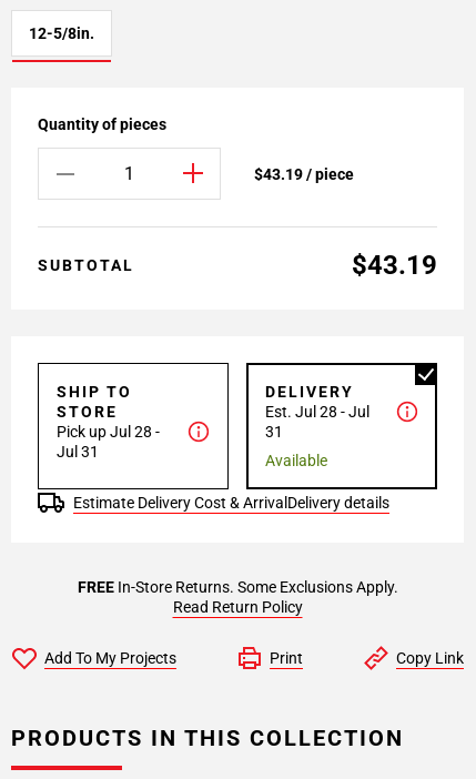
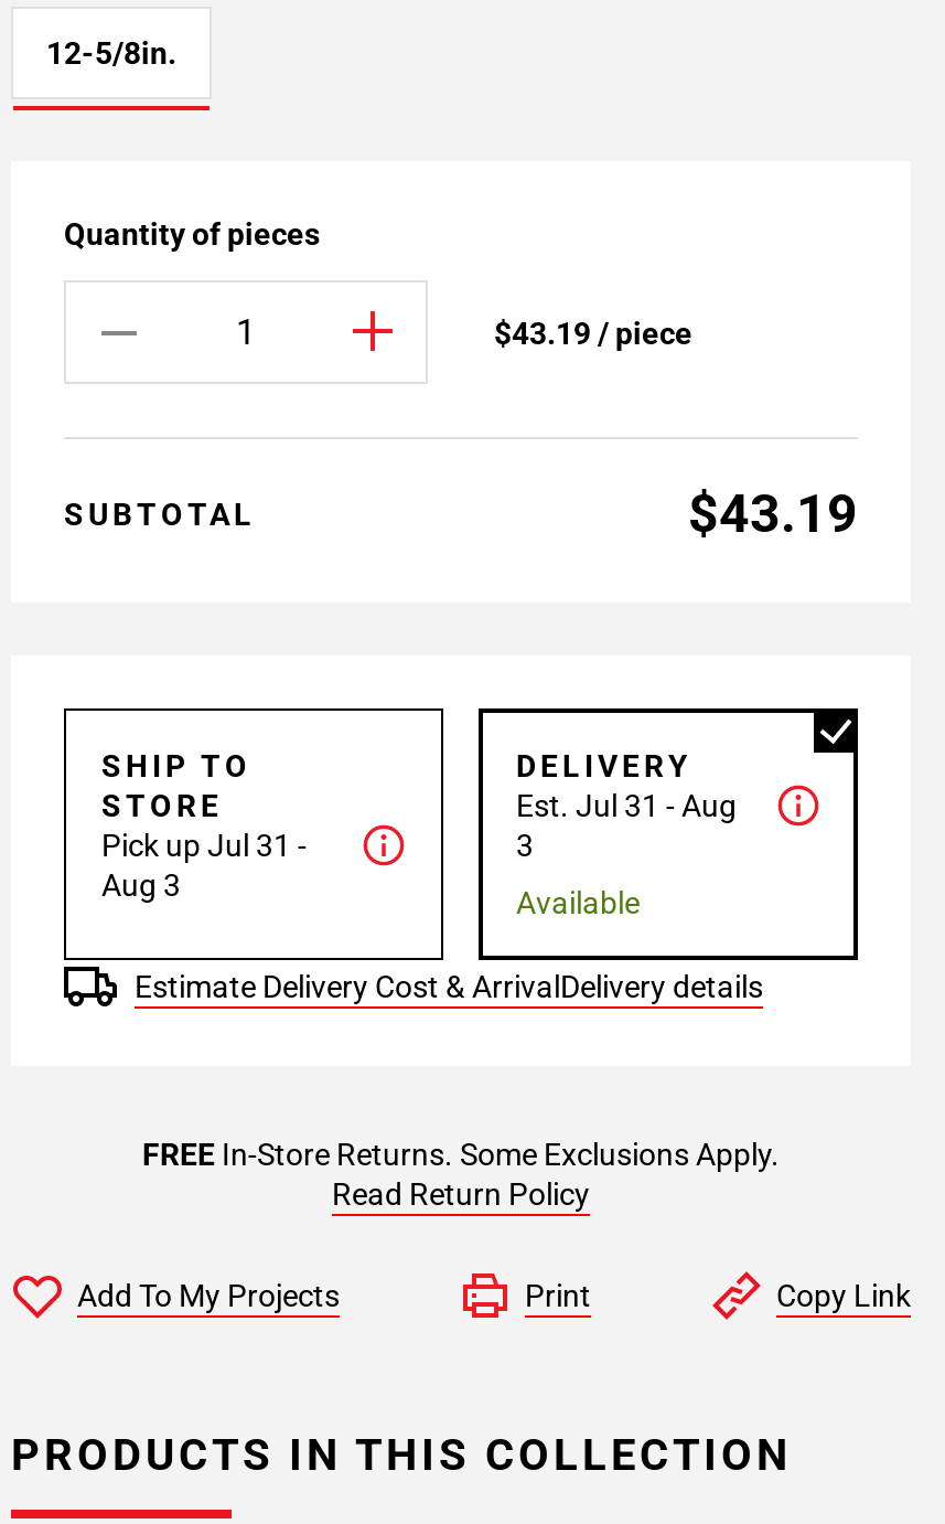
[265,403,369,421] Est. Jul 28 - Jul -> [516,788,737,823] Est. Jul 31 - Aug
[57,423,160,461] Pick up Jul 28 - | Jul 31 -> [101,828,307,903] Pick up Jul 31 - | Aug 3
[265,423,283,441] 31 -> [516,828,534,863] 3

